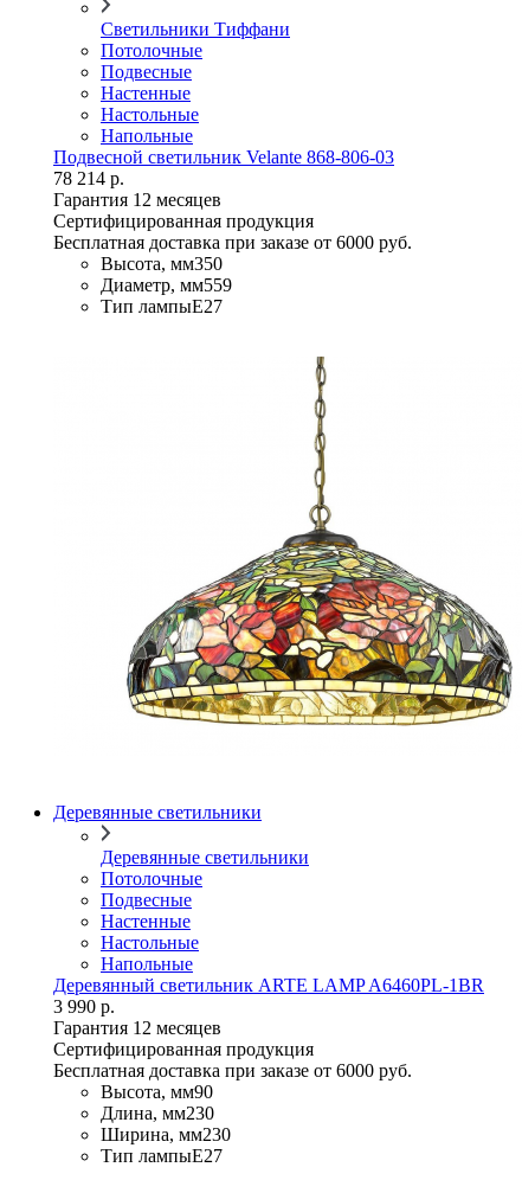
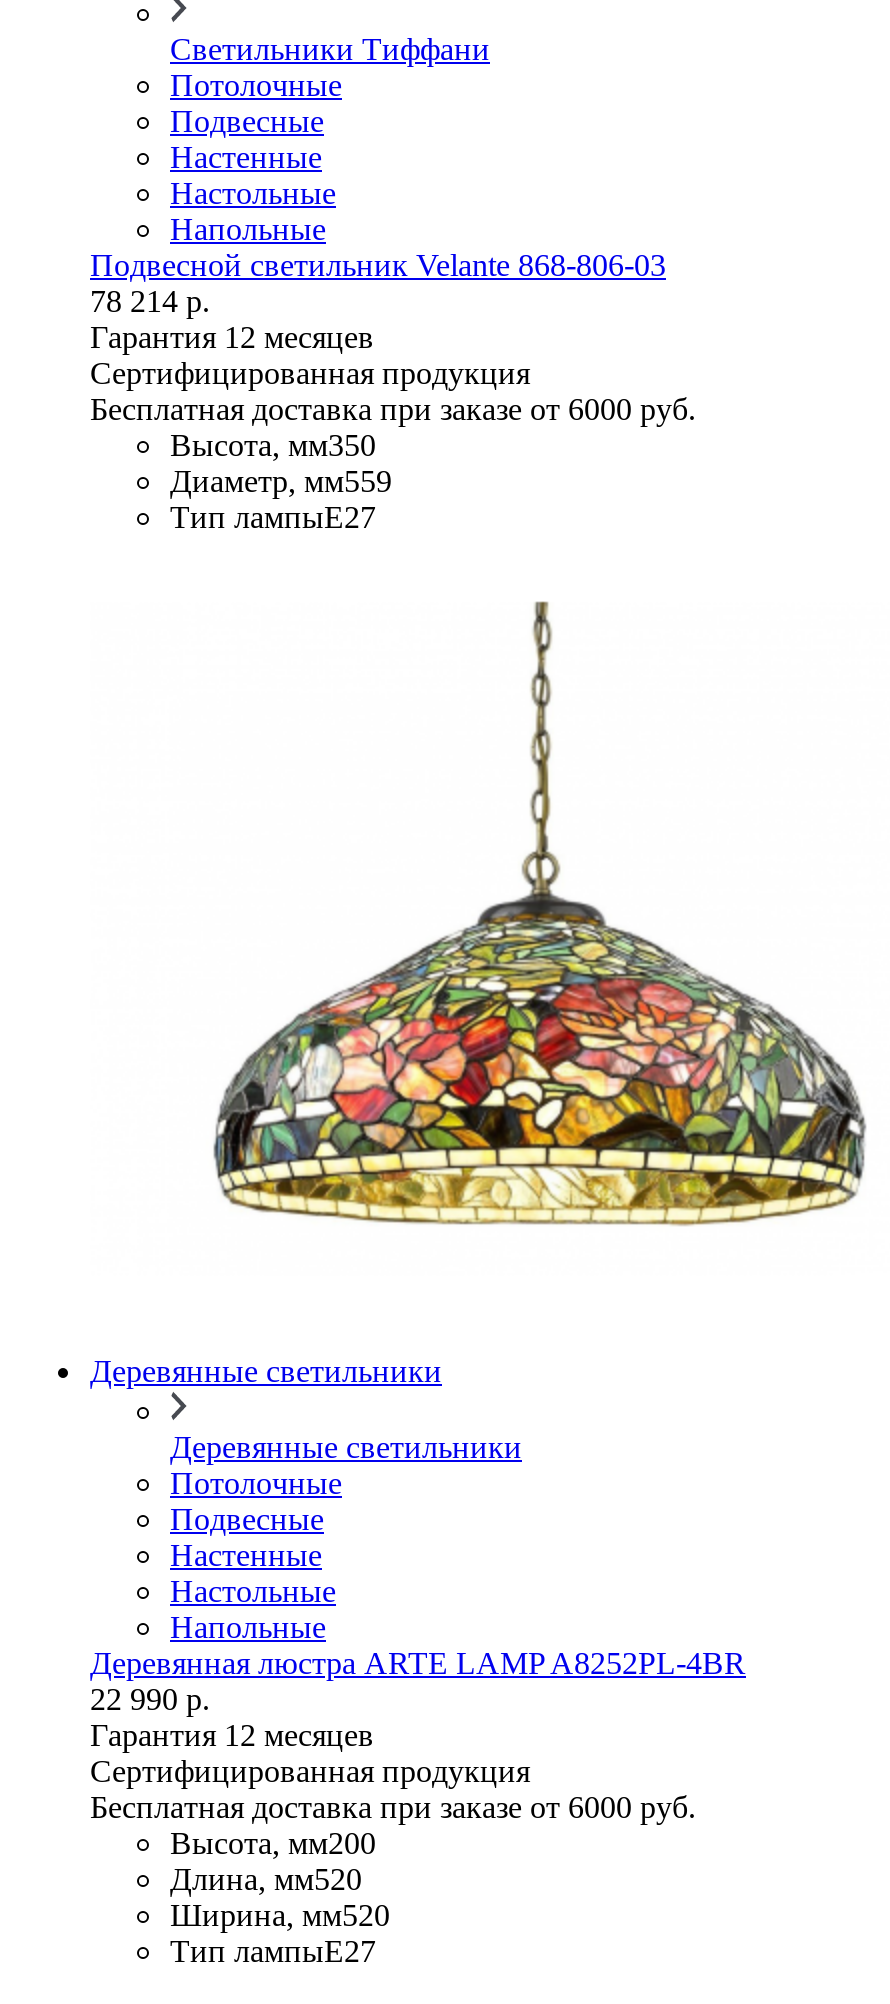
[53,975,484,996] Деревянный светильник ARTE LAMP A6460PL-1BR -> [90,1647,746,1681] Деревянная люстра ARTE LAMP A8252PL-4BR
[53,997,115,1017] 3 990 р. -> [90,1683,210,1717] 22 990 р.
[101,1082,213,1102] Высота, мм90 -> [170,1827,376,1861] Высота, мм200
[101,1103,214,1123] Длина, мм230 -> [170,1863,362,1897] Длина, мм520
[101,1125,231,1145] Ширина, мм230 -> [170,1899,390,1933] Ширина, мм520

